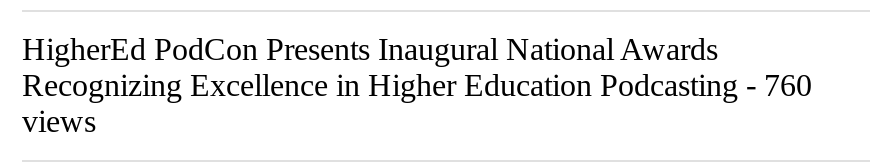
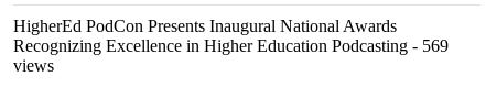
[22,68,812,102] Recognizing Excellence in Higher Education Podcasting - 760 -> [13,36,449,55] Recognizing Excellence in Higher Education Podcasting - 569

